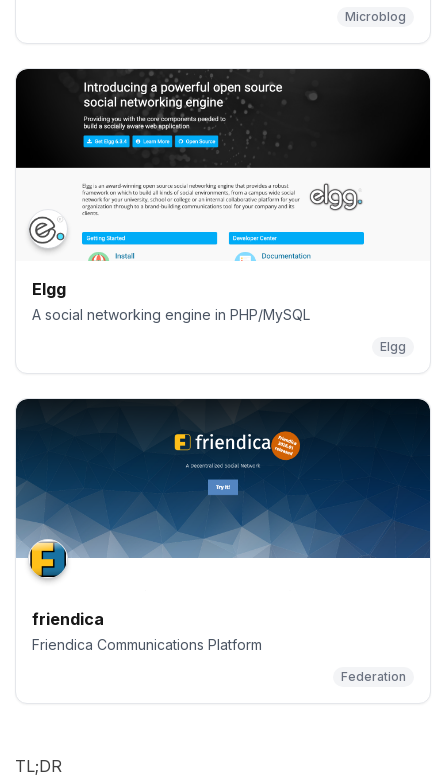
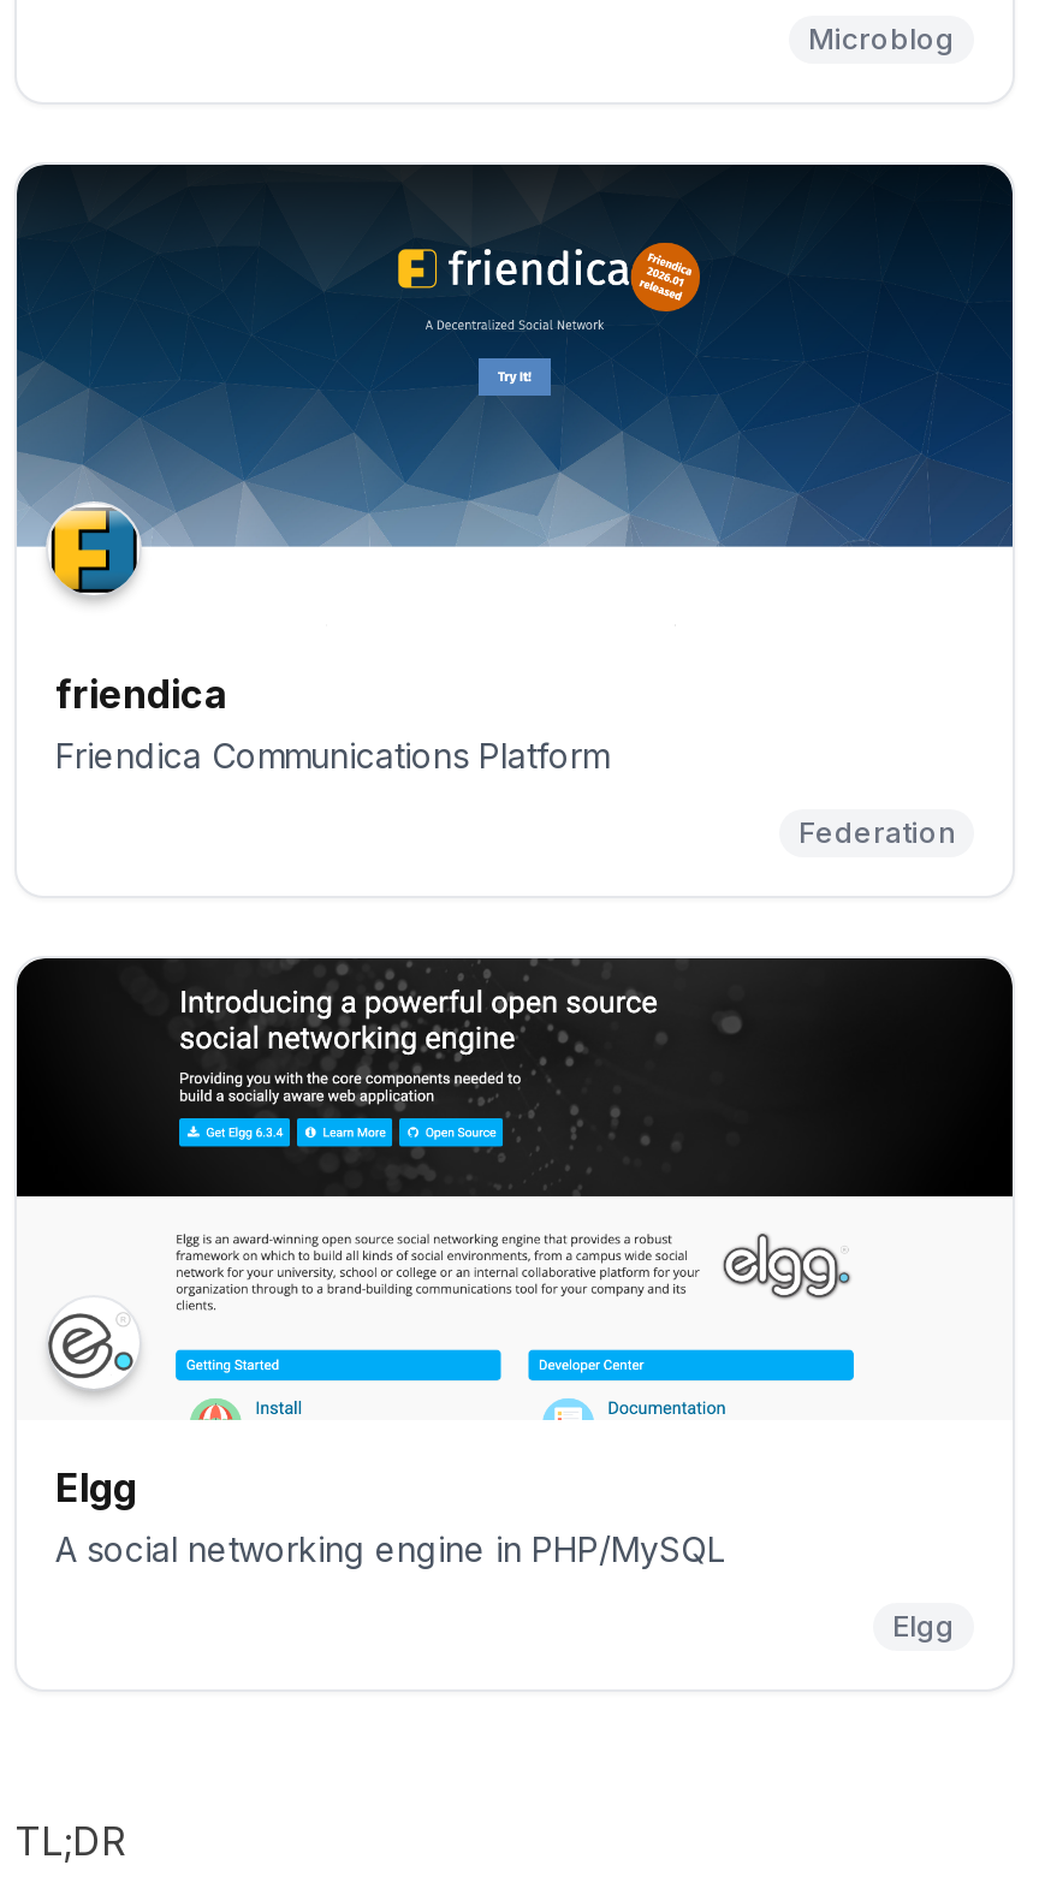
moved [65,70,280,164] -> [135,961,652,1187]: [image]
moved [32,279,406,354] -> [55,1463,955,1644]: Elgg | A social networking engine in PHP/MySQL | Elgg
moved [15,401,431,684] -> [14,170,1015,850]: [image] | friendica | Friendica Communications Platform | Federation

